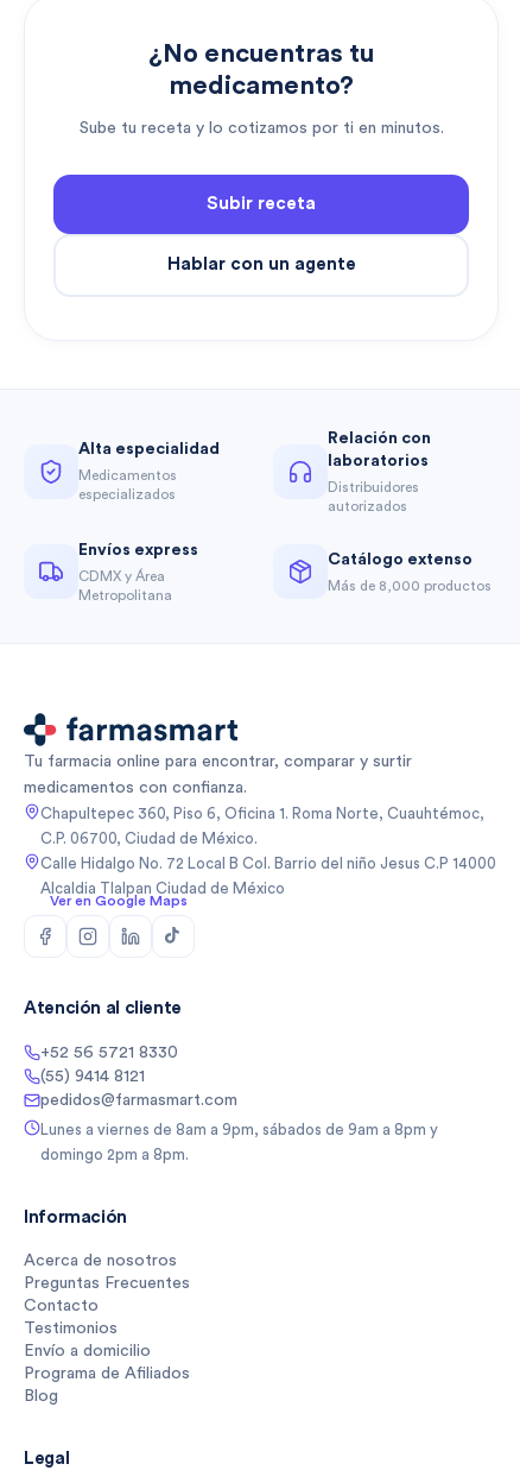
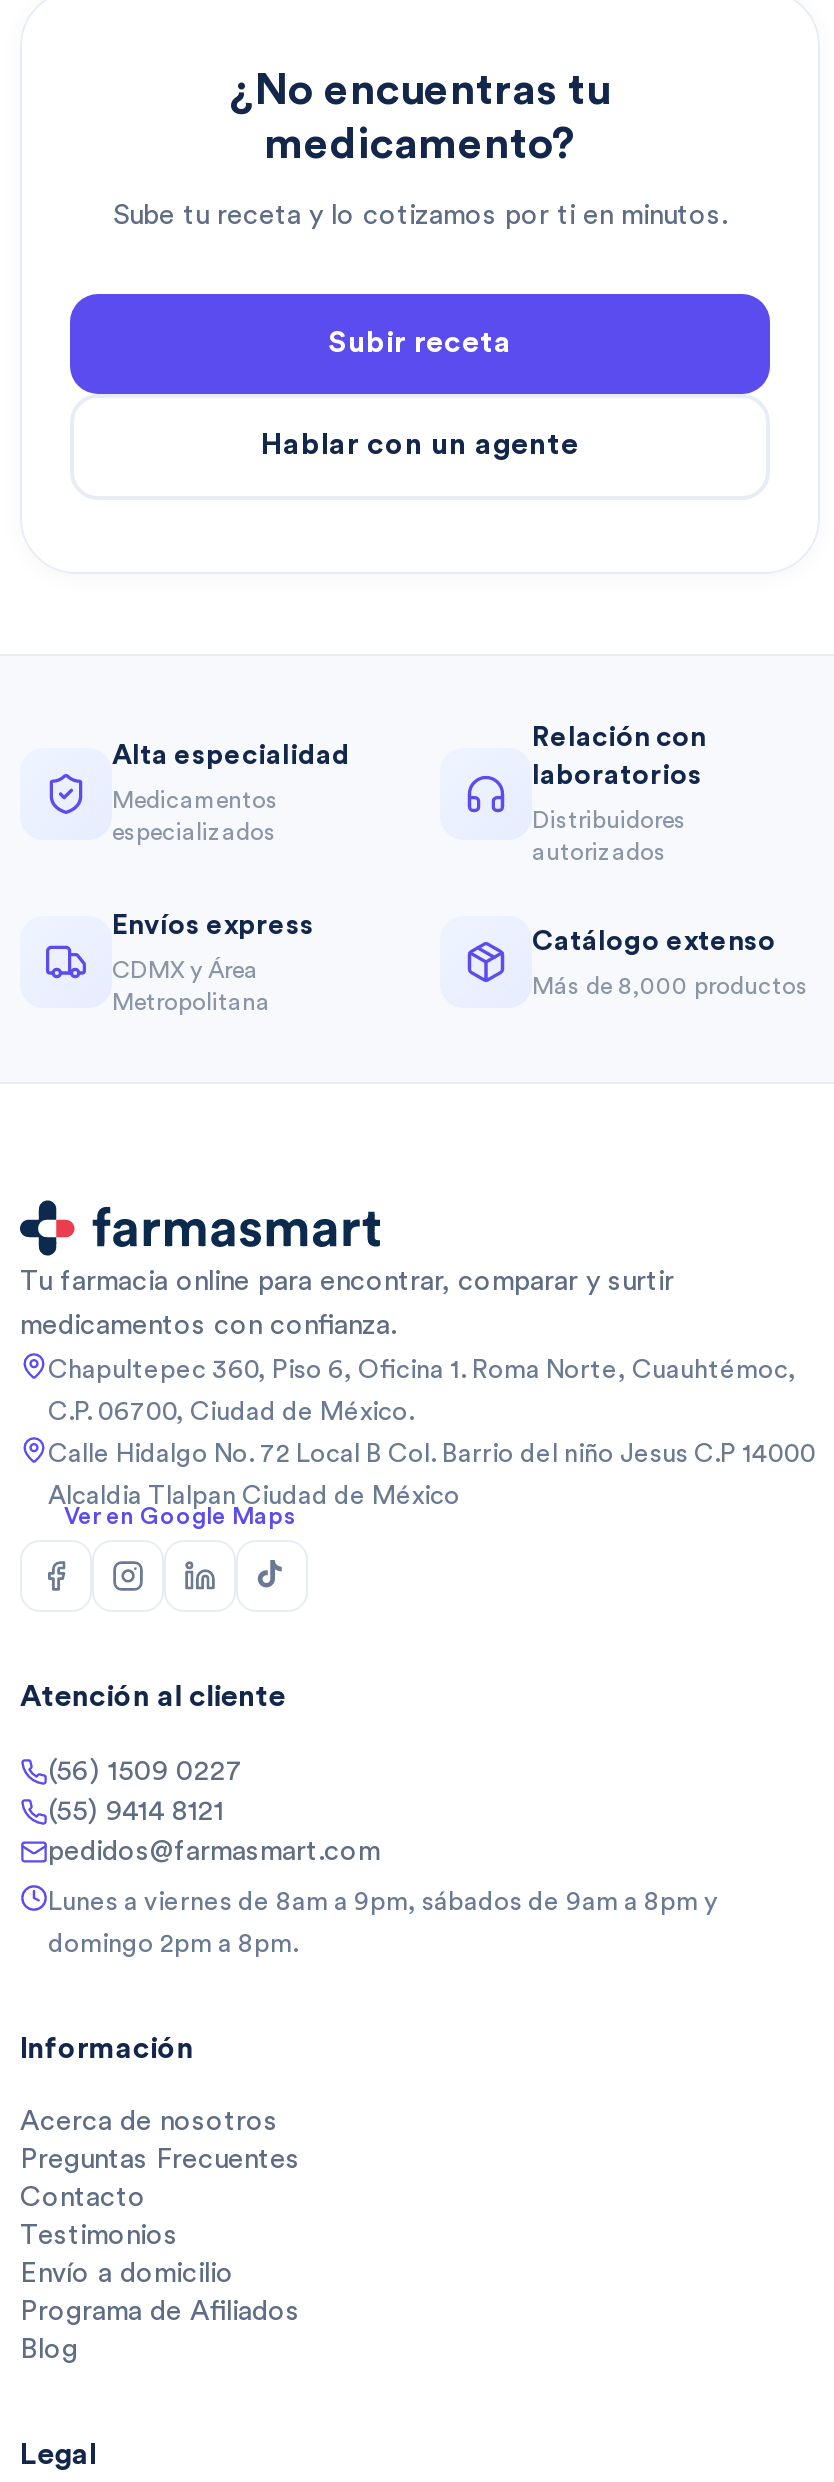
[40,1044,178,1061] +52 56 5721 8330 -> [48,1758,244,1786] (56) 1509 0227

